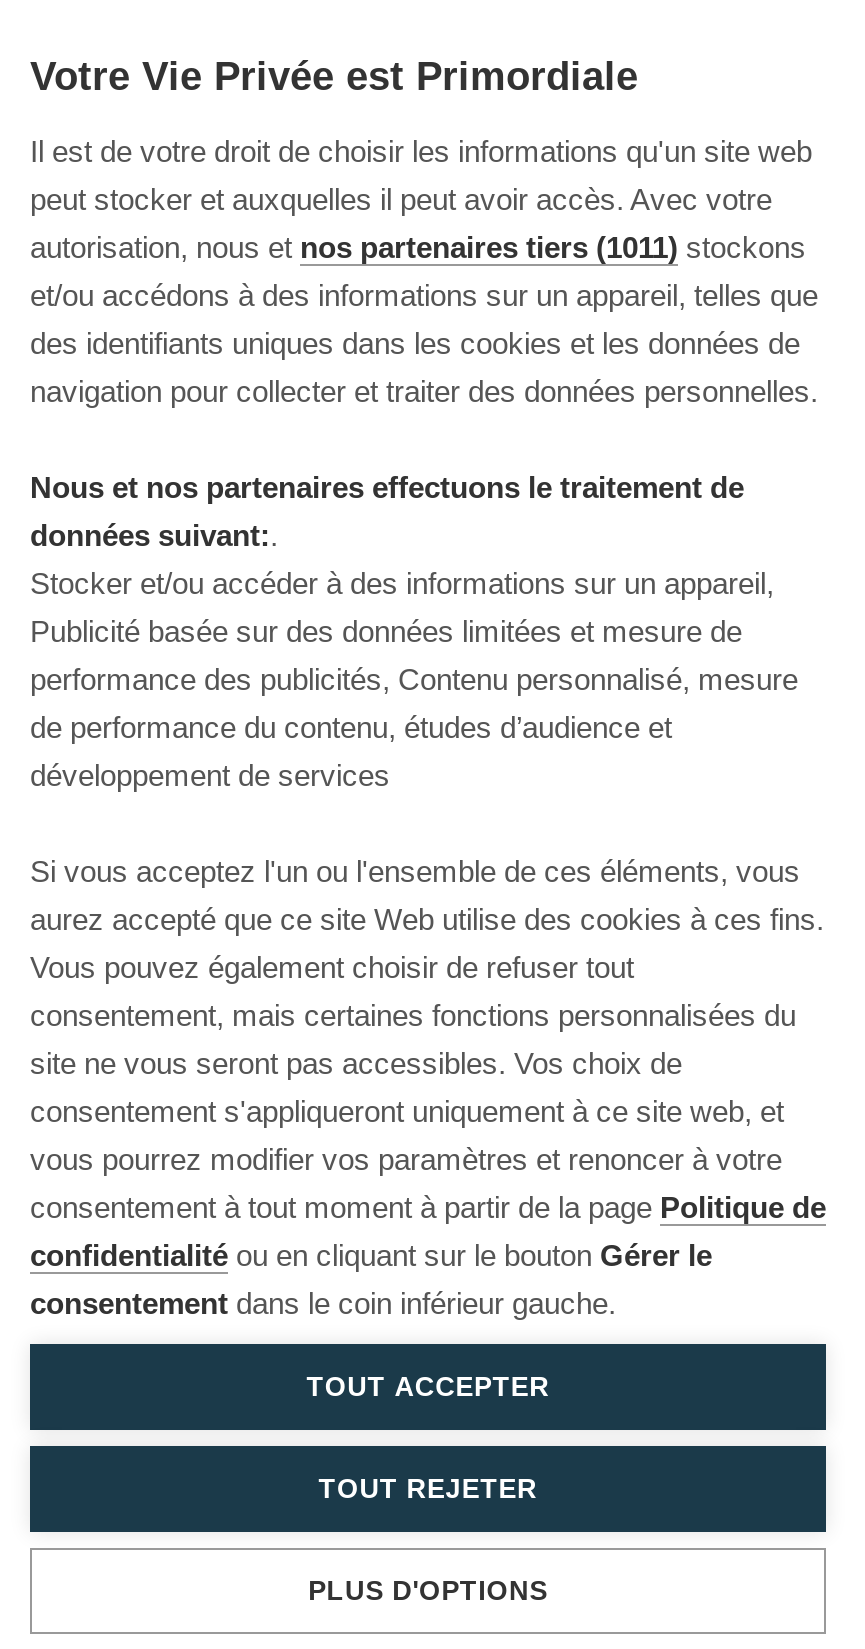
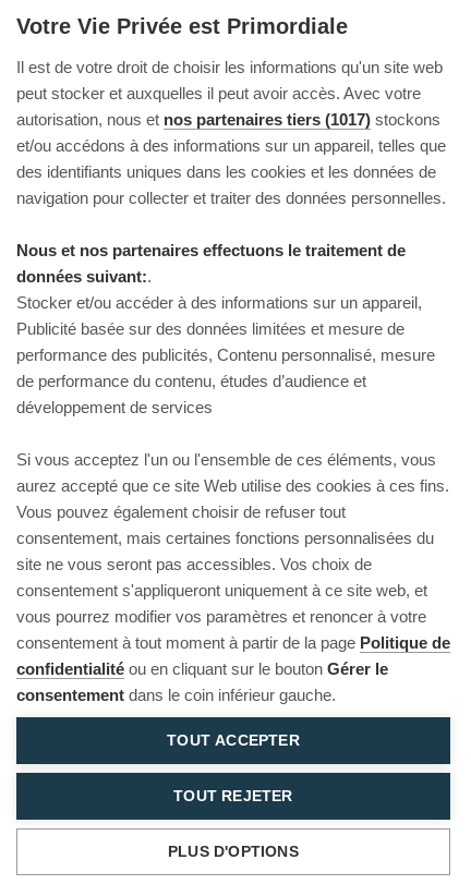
[30,230,806,264] autorisation, nous et nos partenaires tiers (1011) stockons -> [16,110,440,129] autorisation, nous et nos partenaires tiers (1017) stockons

